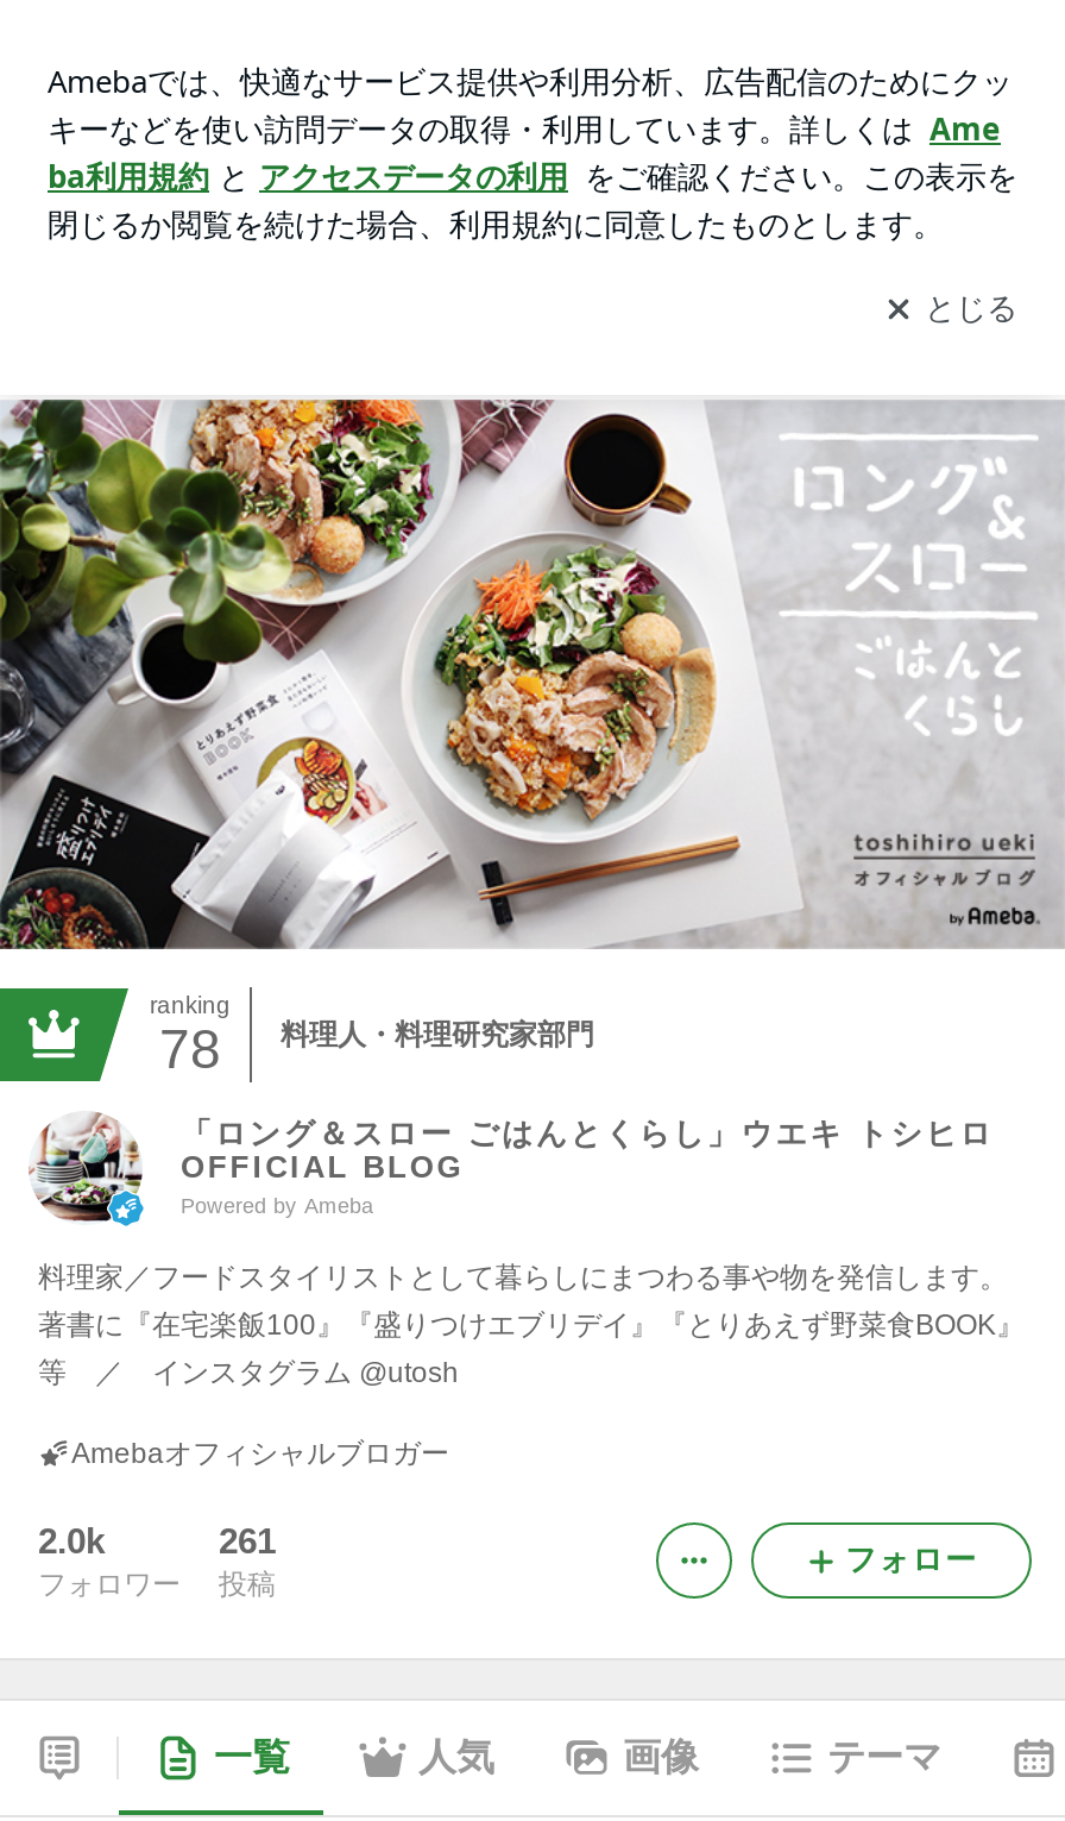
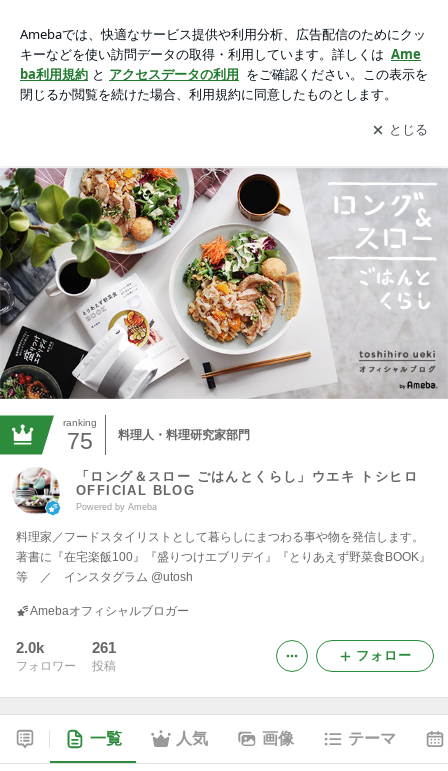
[159,1017,594,1079] 78 料理人・料理研究家部門 -> [67,427,250,453] 75 料理人・料理研究家部門

